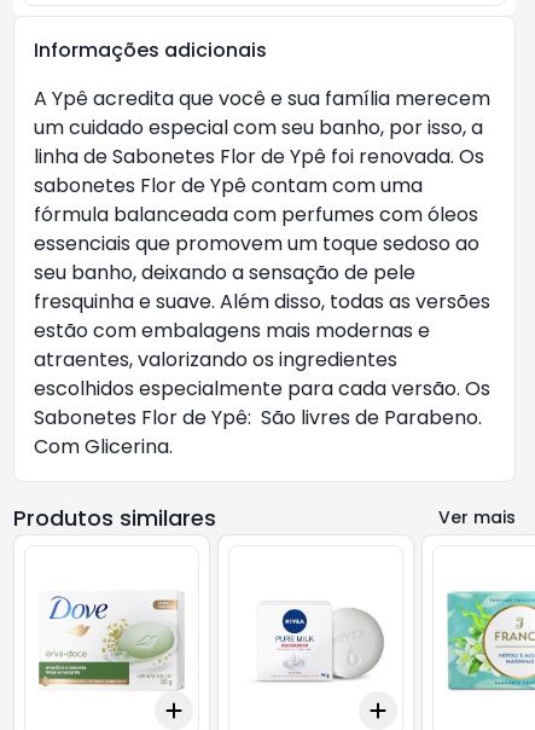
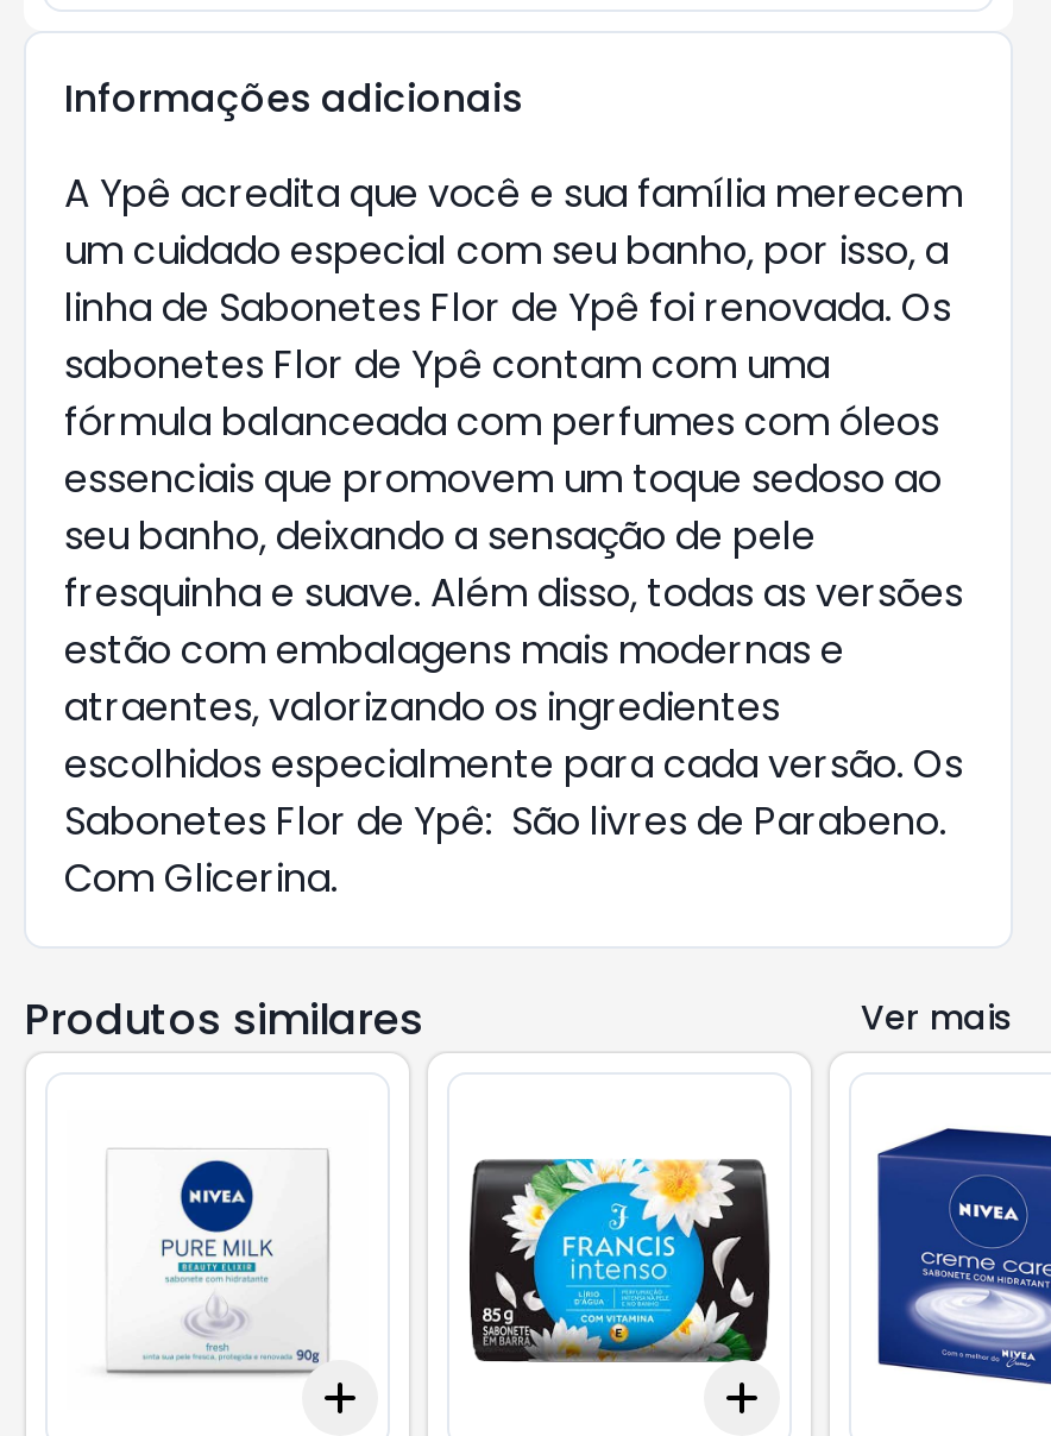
[447,573,531,703] [image] -> [875,1125,1044,1386] [image]
[37,587,185,700] [image] -> [74,1158,359,1377] [image]
[239,589,392,693] [image] -> [466,1155,773,1365] [image]

